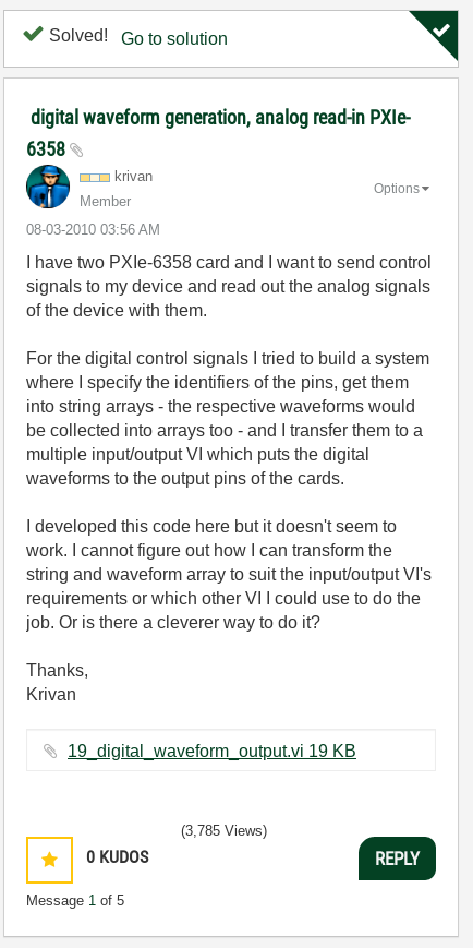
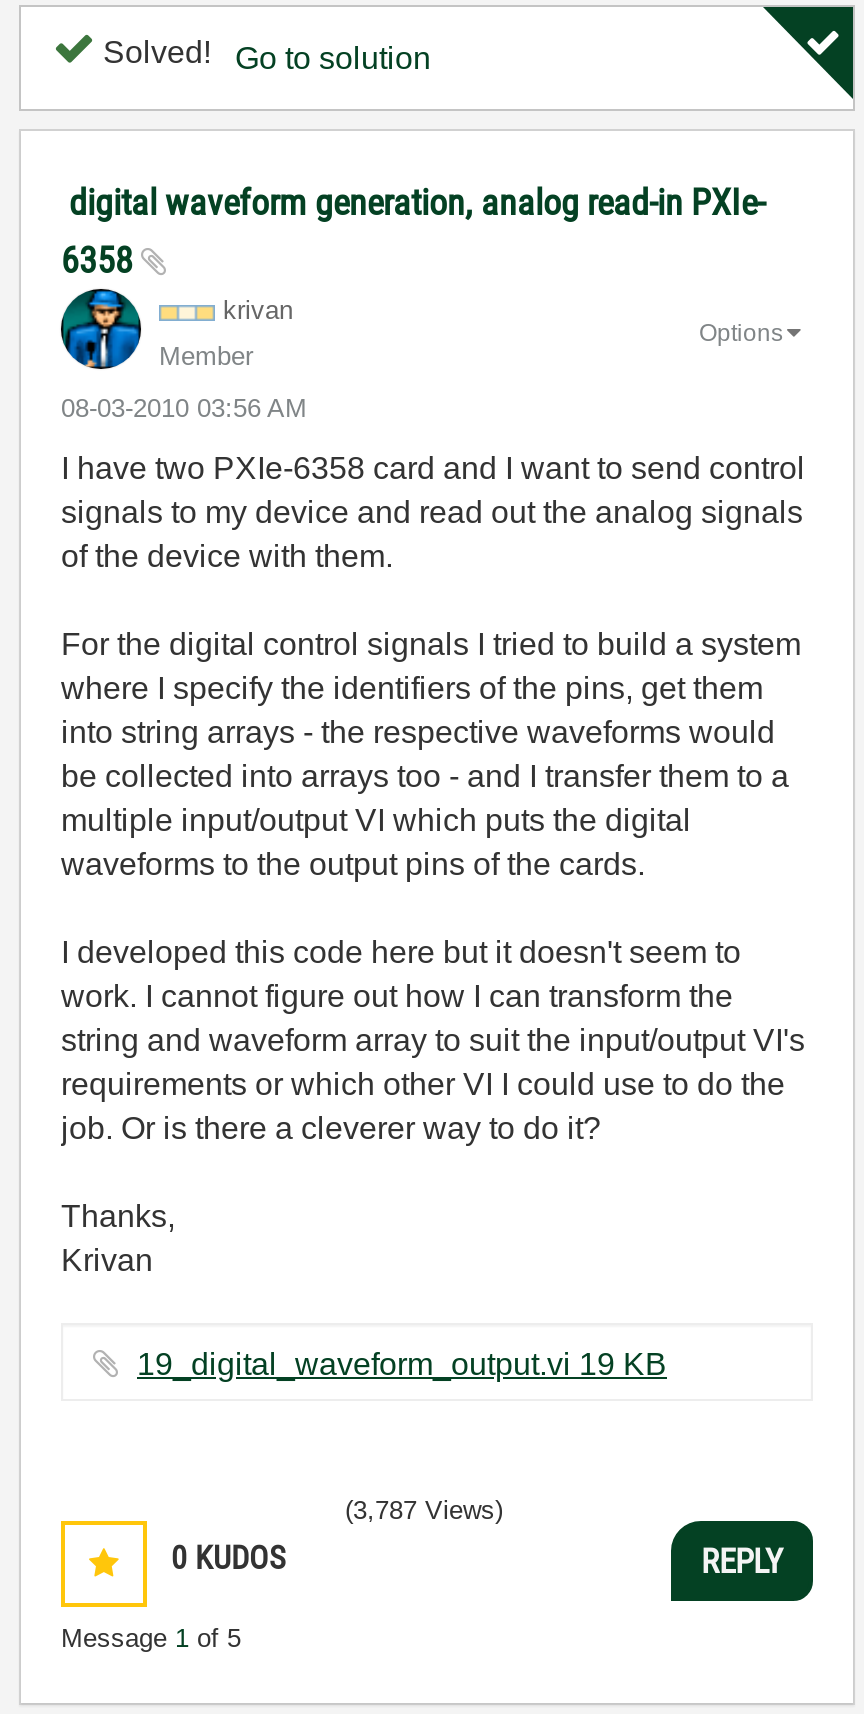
[181,823,267,839] (3,785 Views) -> [345,1495,503,1525] (3,787 Views)

